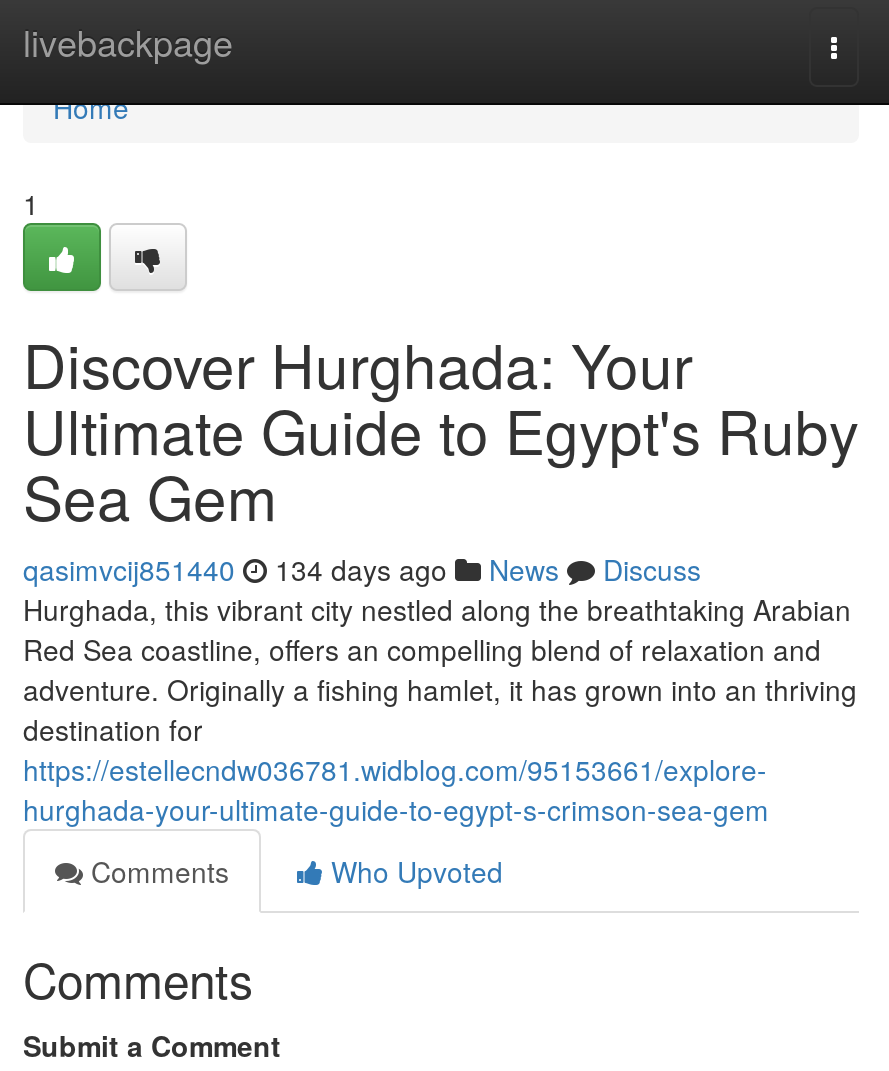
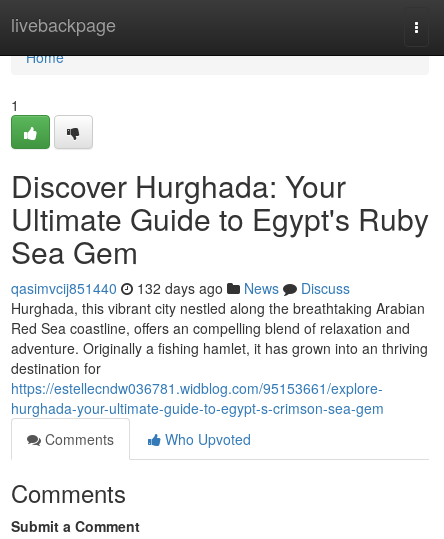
[23,549,701,589] qasimvcij851440 134 days ago News Discuss -> [11,278,350,298] qasimvcij851440 132 days ago News Discuss

